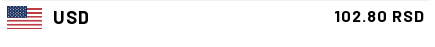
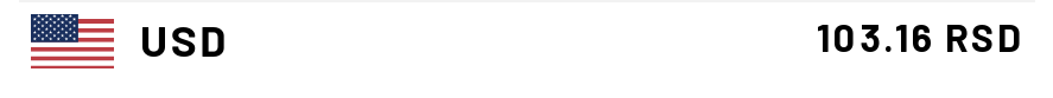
[334,6,425,25] 102.80 RSD -> [817,13,1023,58] 103.16 RSD

